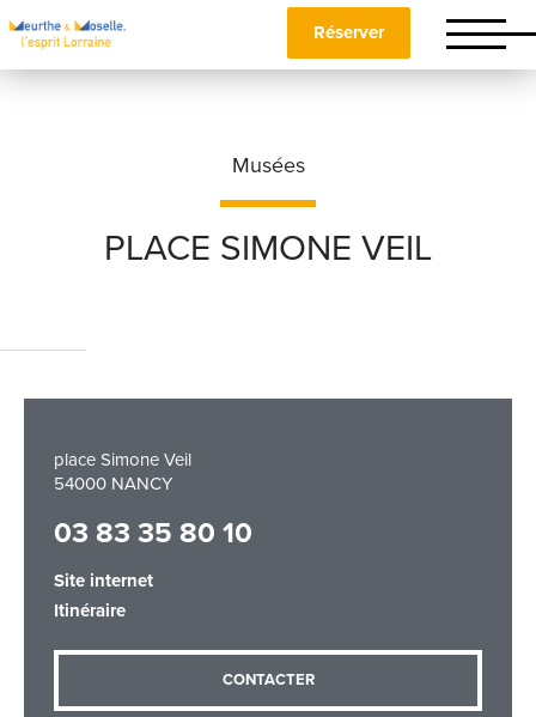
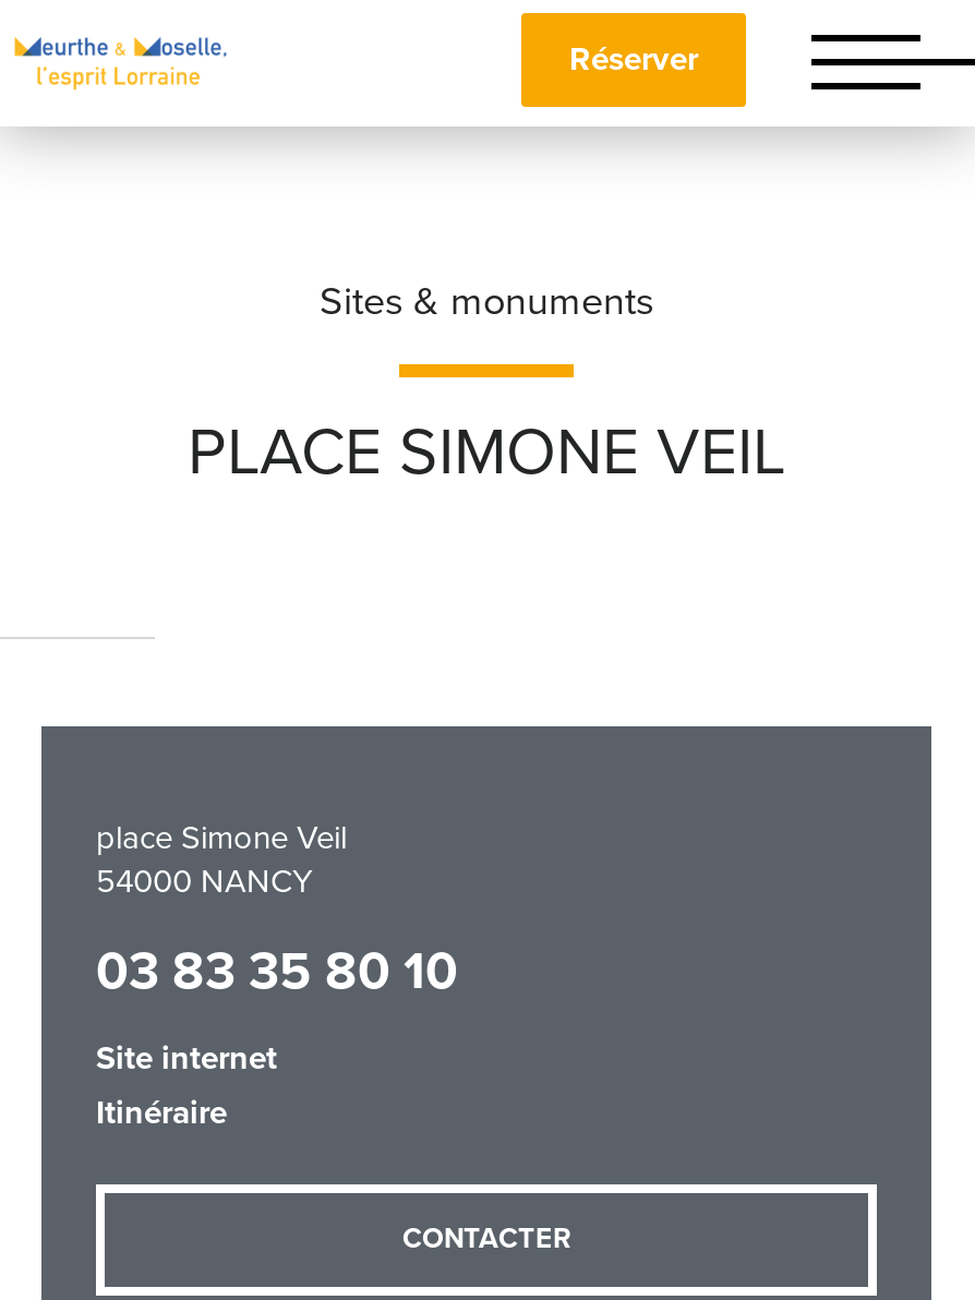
[232,152,304,178] Musées -> [320,277,653,325] Sites & monuments

